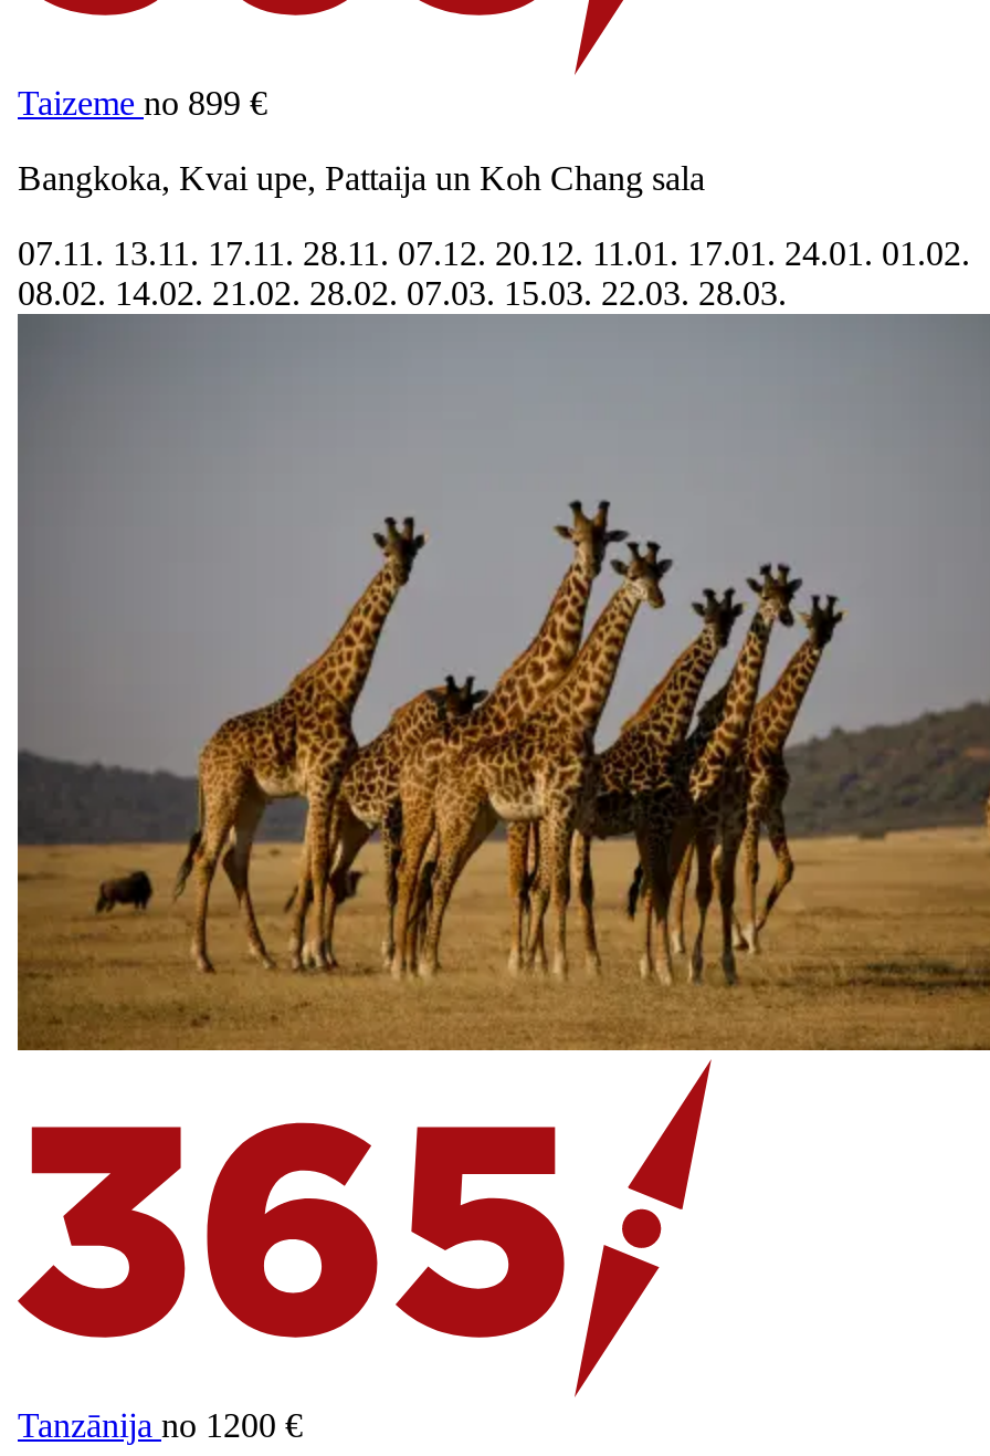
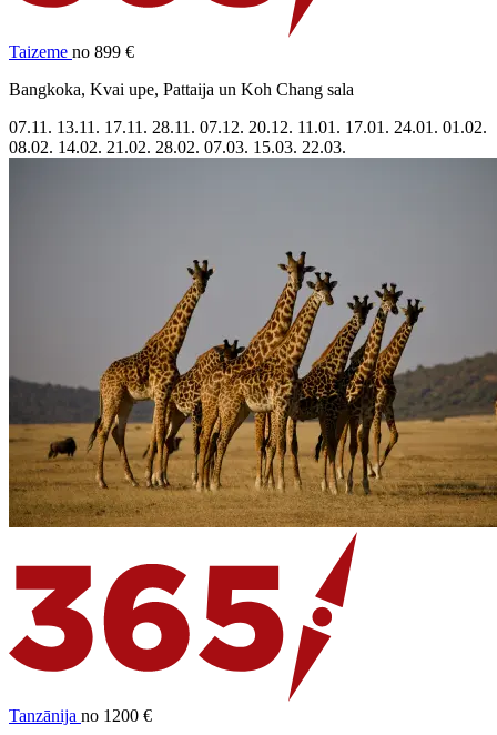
[18,275,787,312] 08.02. 14.02. 21.02. 28.02. 07.03. 15.03. 22.03. 28.03. -> [9,138,346,157] 08.02. 14.02. 21.02. 28.02. 07.03. 15.03. 22.03.

